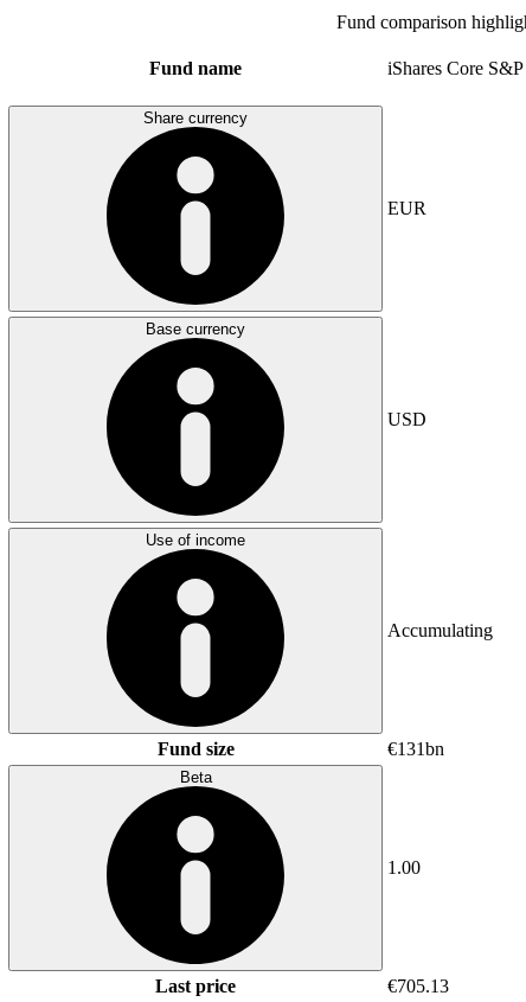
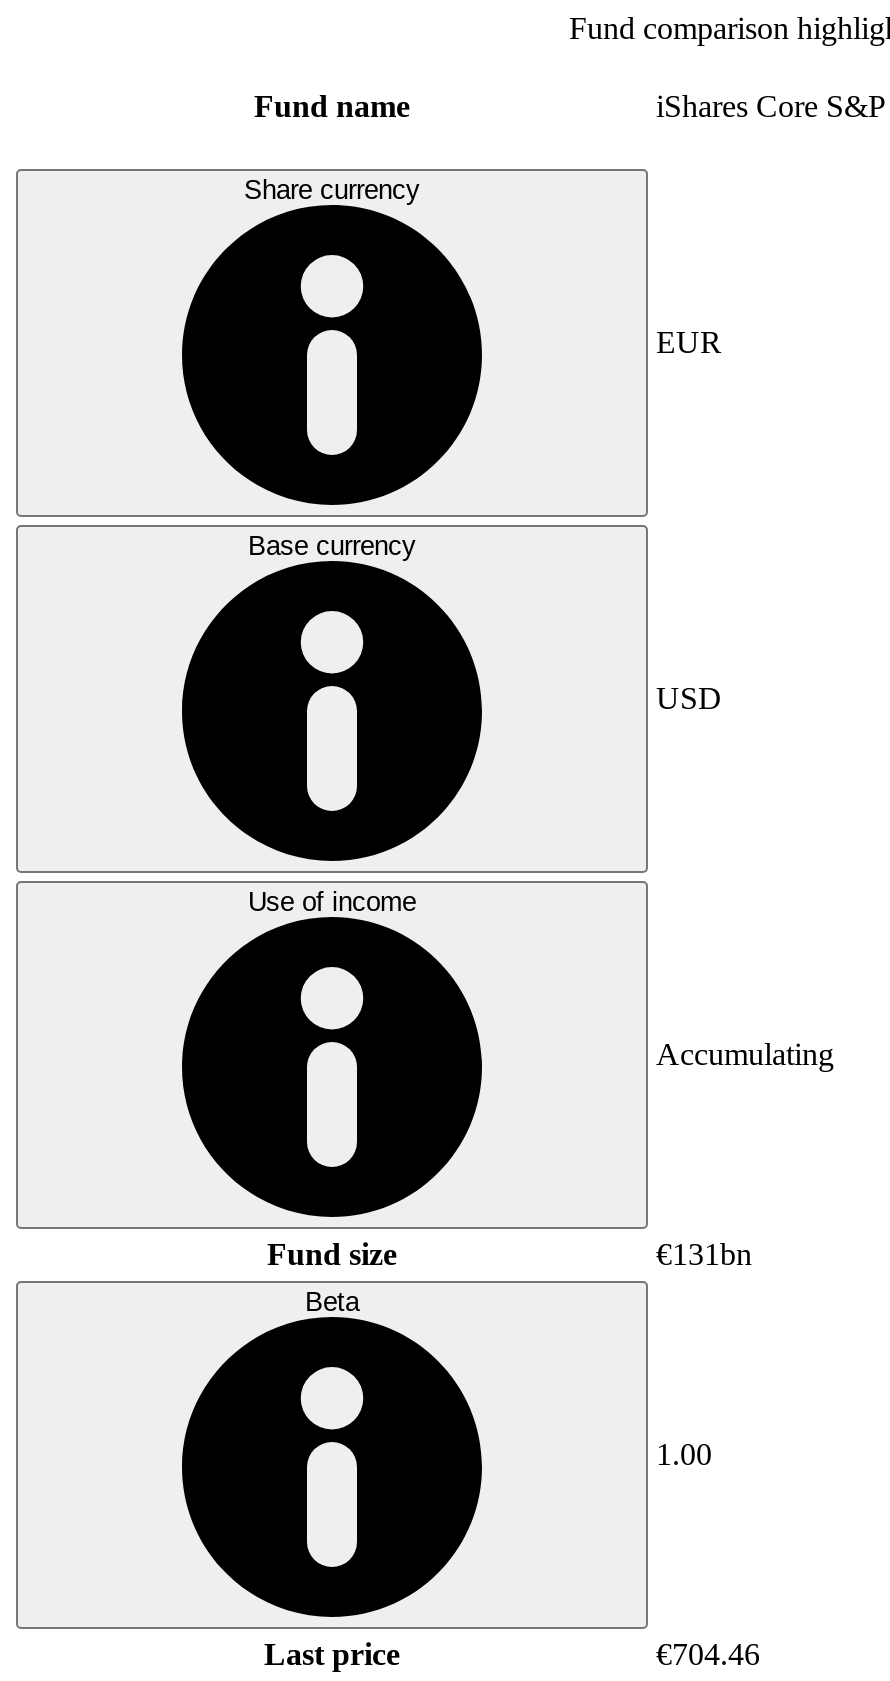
[387,975,449,996] €705.13 -> [656,1636,760,1670] €704.46

